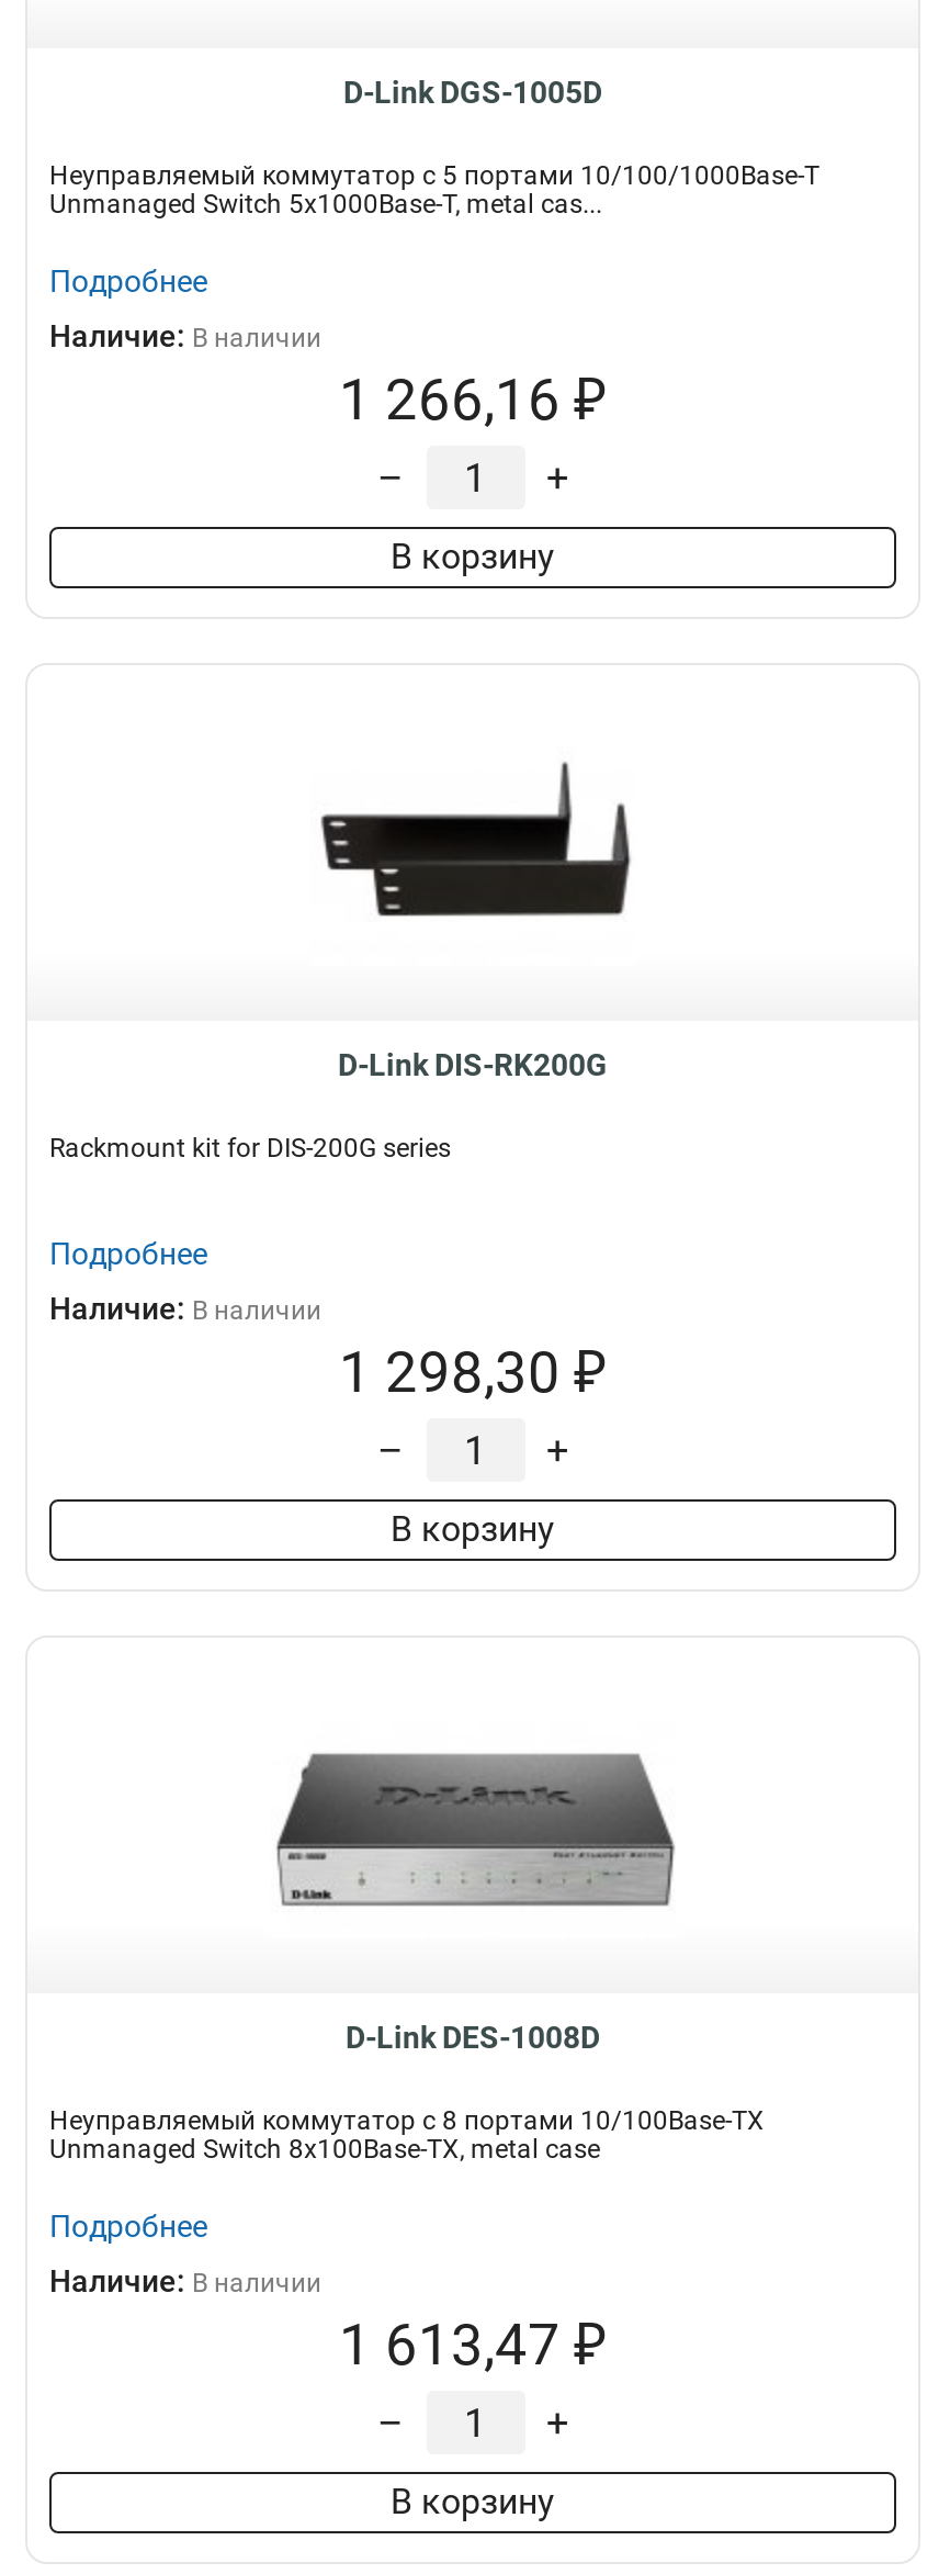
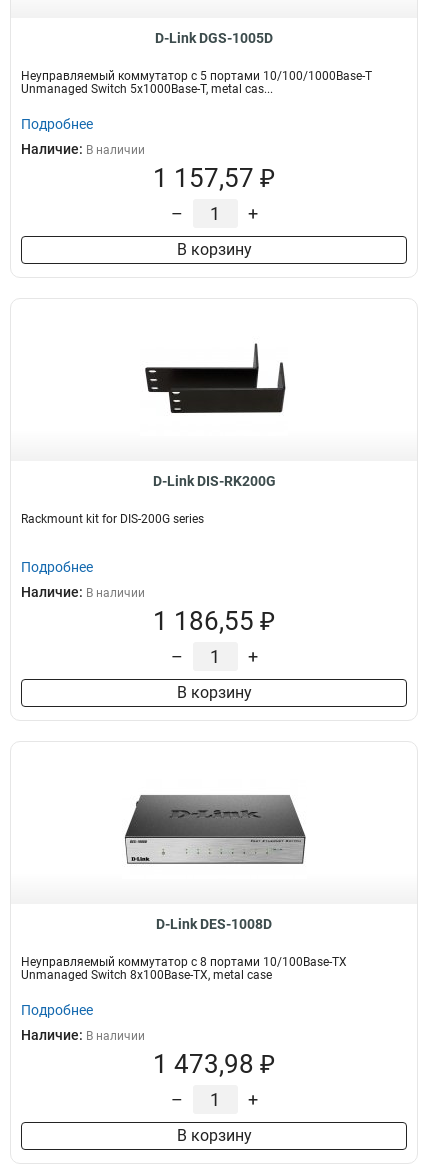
[339,367,607,432] 1 266,16 ₽ -> [153,163,275,193] 1 157,57 ₽
[339,1339,607,1405] 1 298,30 ₽ -> [153,606,275,636] 1 186,55 ₽
[339,2312,607,2378] 1 613,47 ₽ -> [153,1049,275,1079] 1 473,98 ₽

